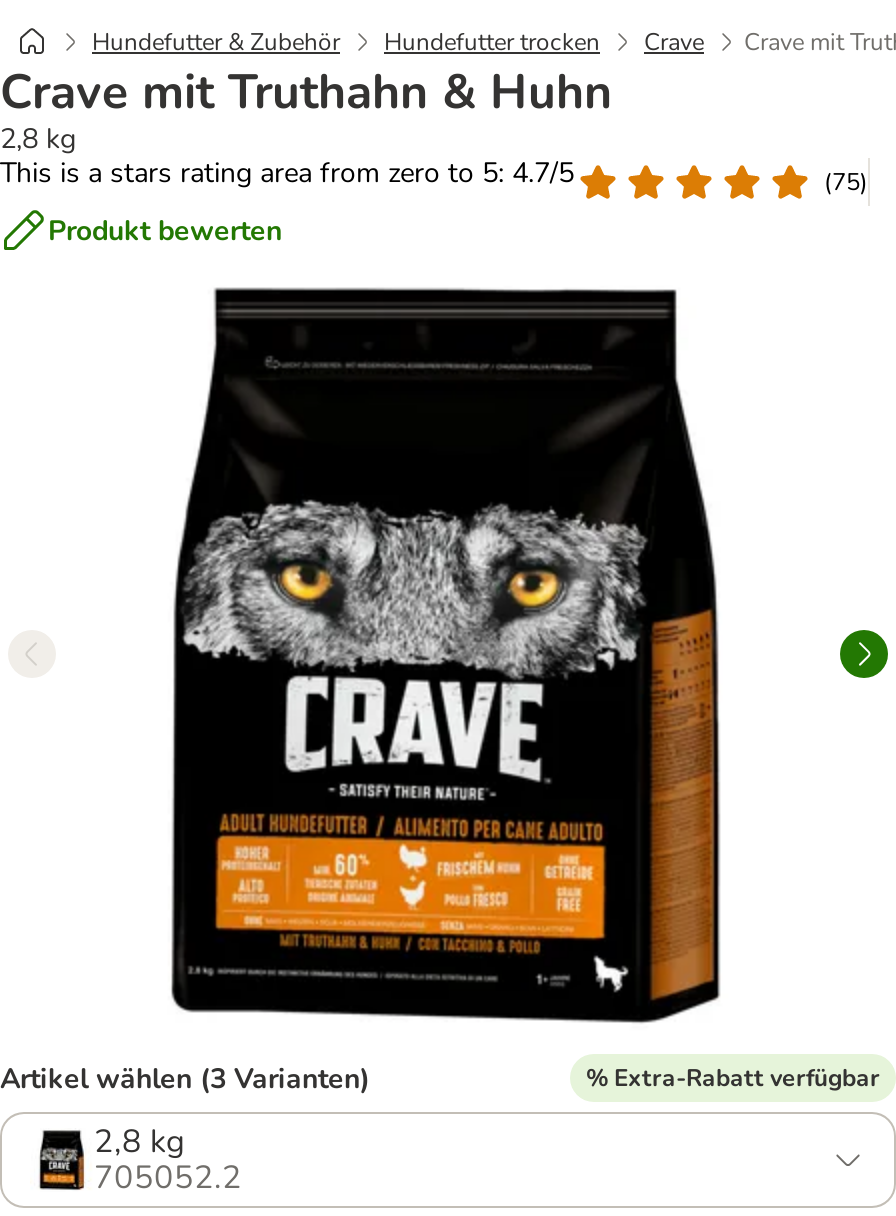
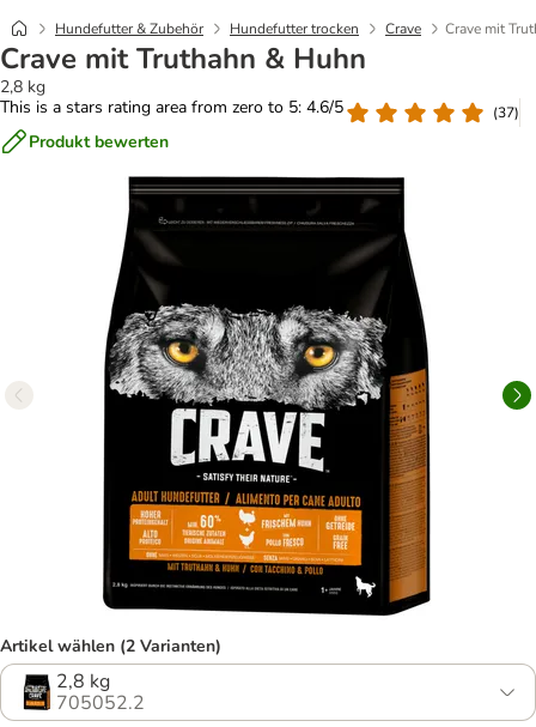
[0,154,574,192] This is a stars rating area from zero to 5: 4.7/5 -> [0,96,343,119] This is a stars rating area from zero to 5: 4.6/5
[824,165,868,197] (75) -> [493,102,519,122] (37)
[0,1059,880,1097] Artikel wählen (3 Varianten) | % Extra-Rabatt verfügbar -> [0,635,221,658] Artikel wählen (2 Varianten)

